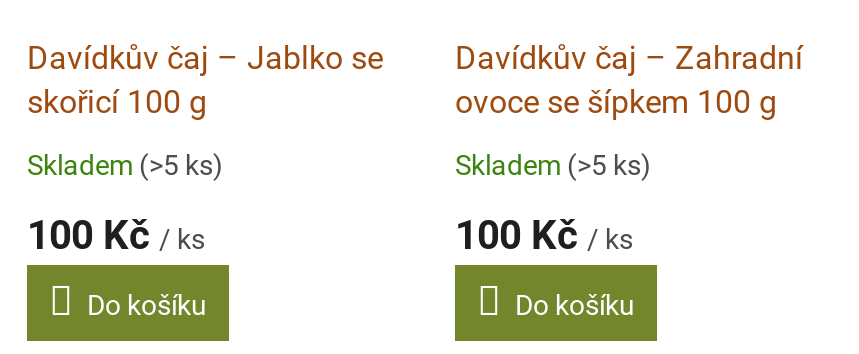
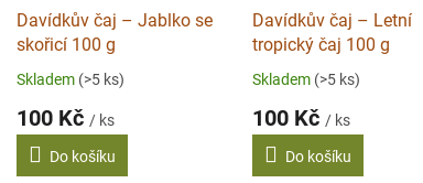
[455,39,803,121] Davídkův čaj – Zahradní | ovoce se šípkem 100 g -> [252,10,412,55] Davídkův čaj – Letní | tropický čaj 100 g

